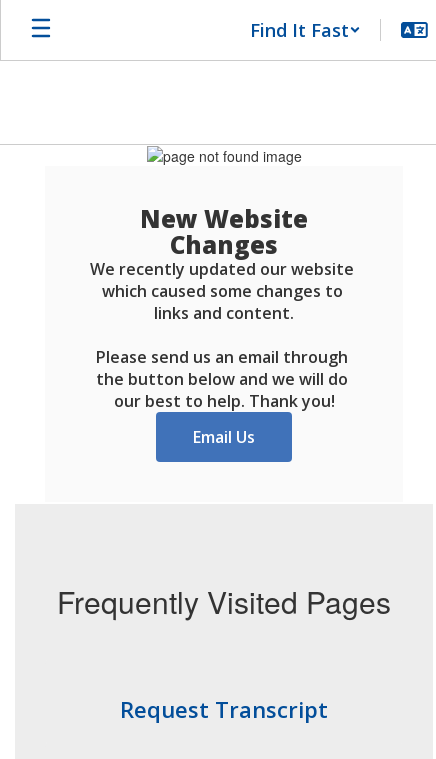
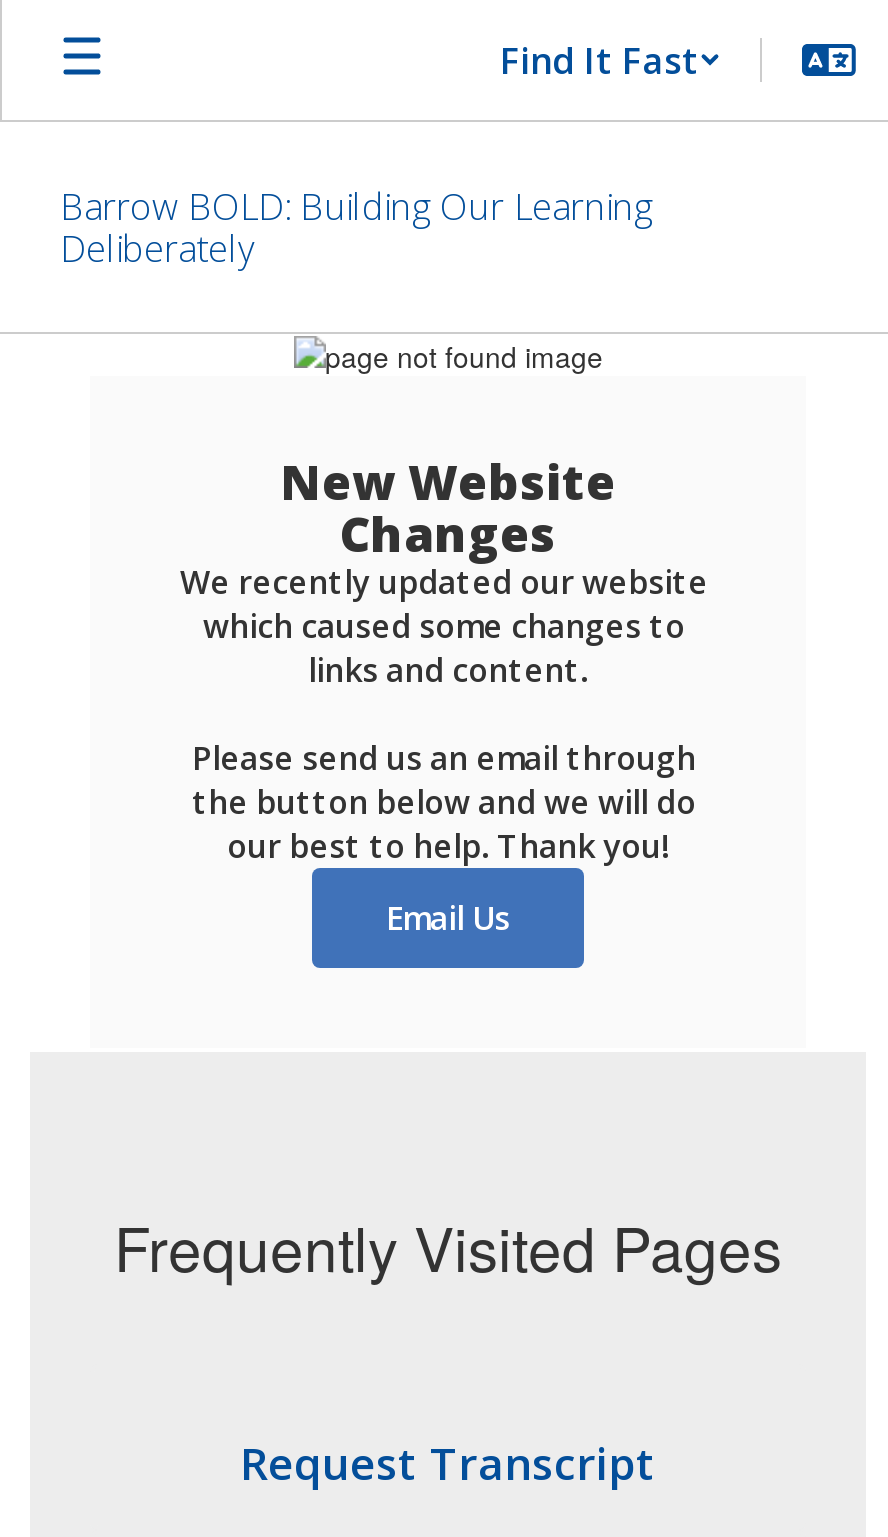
none -> [60,182,652,272] Barrow BOLD: Building Our Learning | Deliberately

